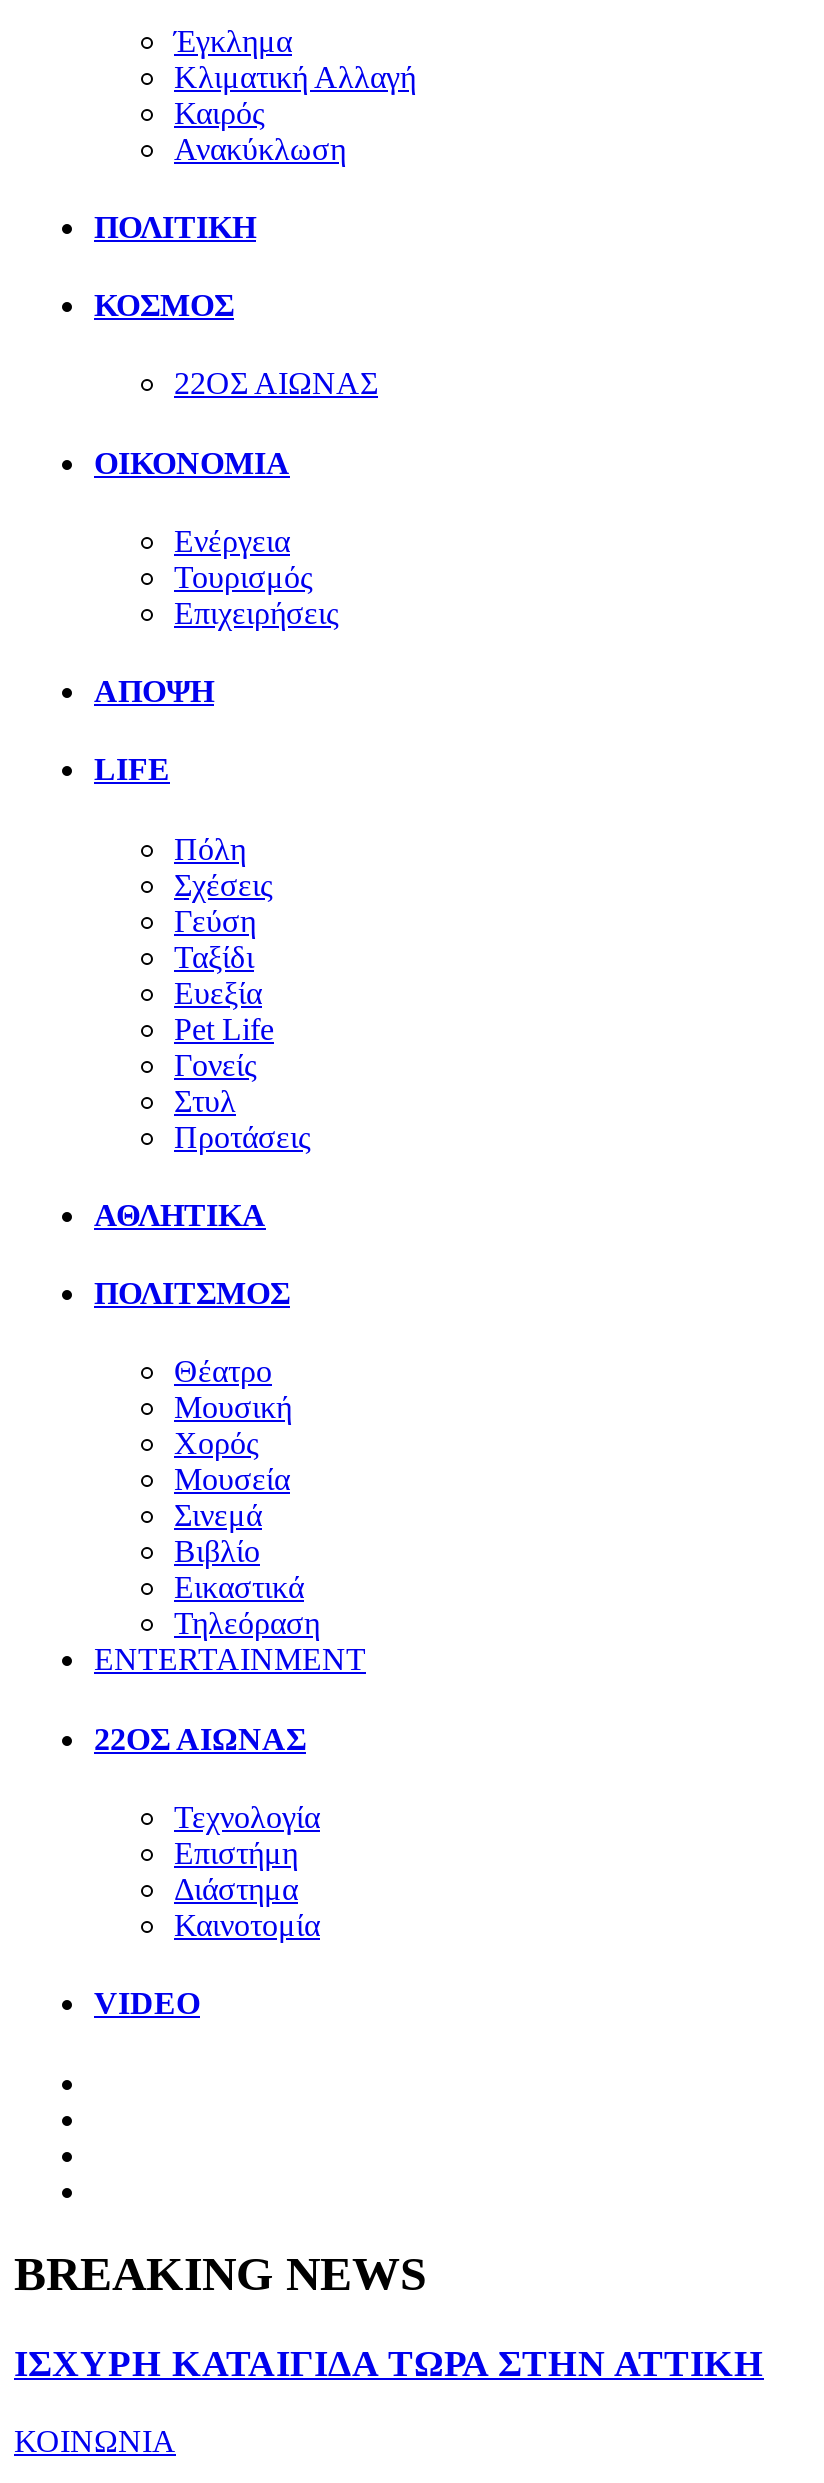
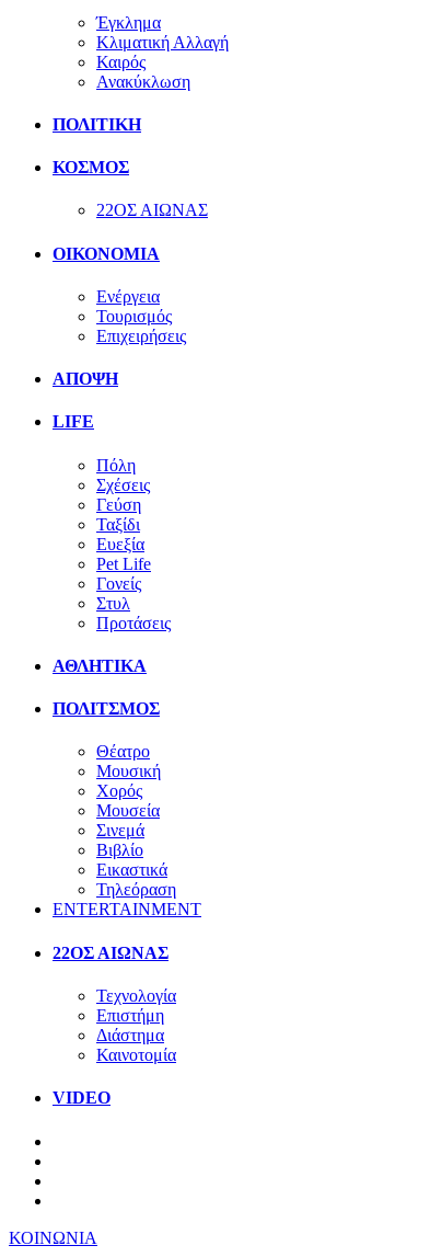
[14,2249,764,2385] BREAKING NEWS | ΙΣΧΥΡΗ ΚΑΤΑΙΓΙΔΑ ΤΩΡΑ ΣΤΗΝ ΑΤΤΙΚΗ -> none

